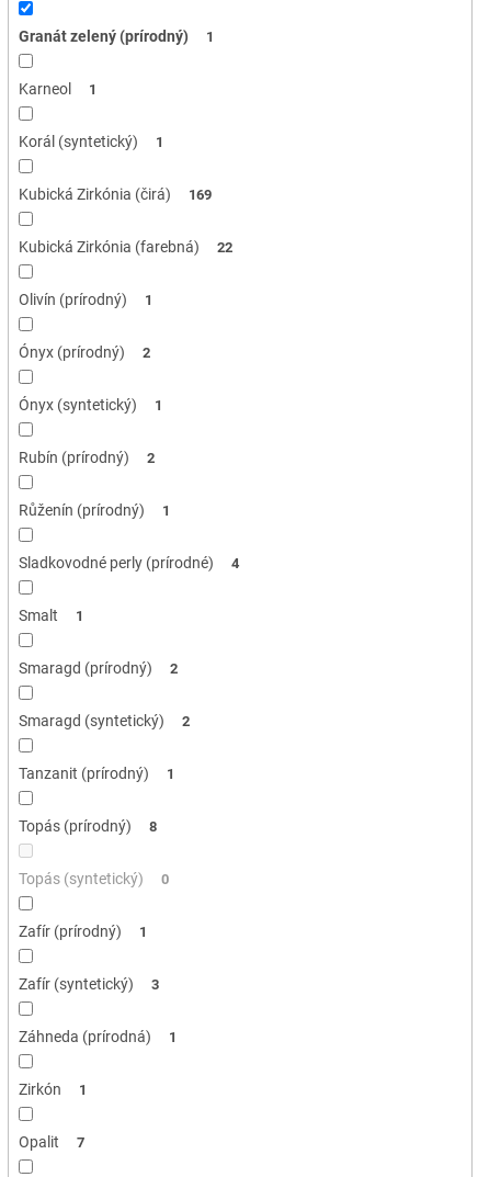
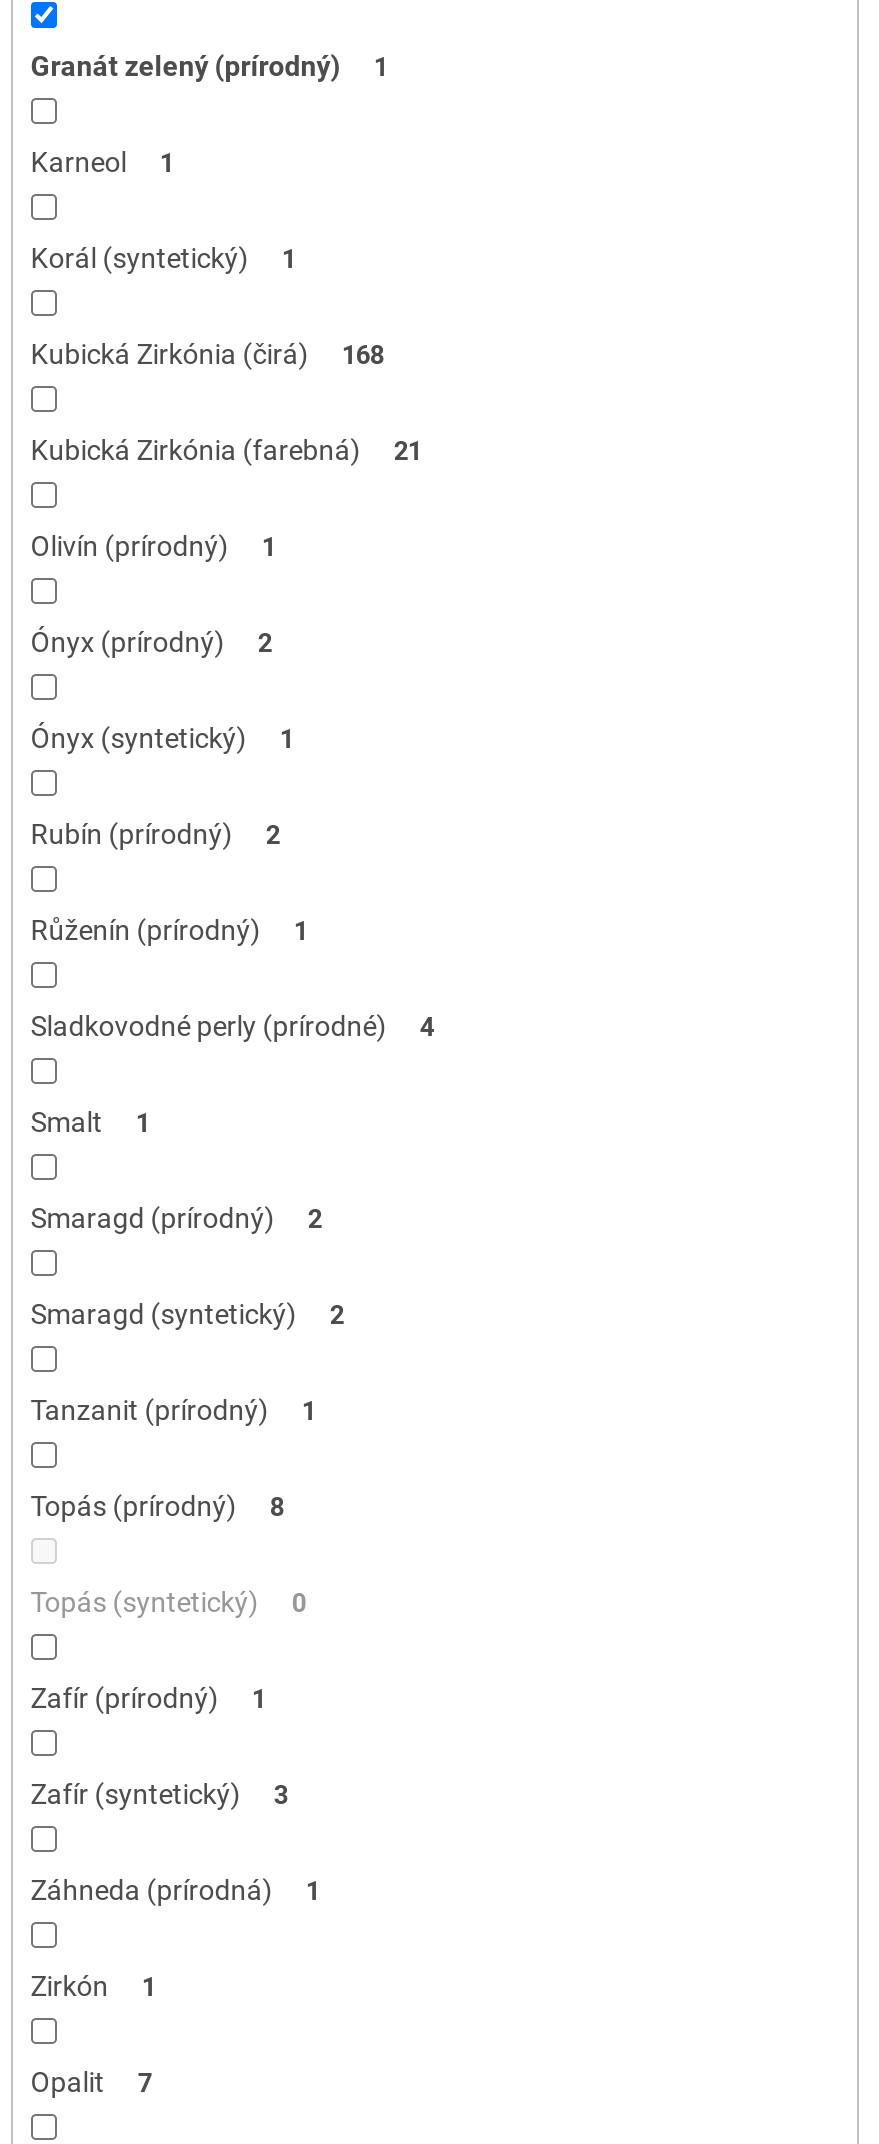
[18,185,212,202] Kubická Zirkónia (čirá) 169 -> [31,337,384,369] Kubická Zirkónia (čirá) 168
[18,237,233,255] Kubická Zirkónia (farebná) 22 -> [31,433,422,465] Kubická Zirkónia (farebná) 21

